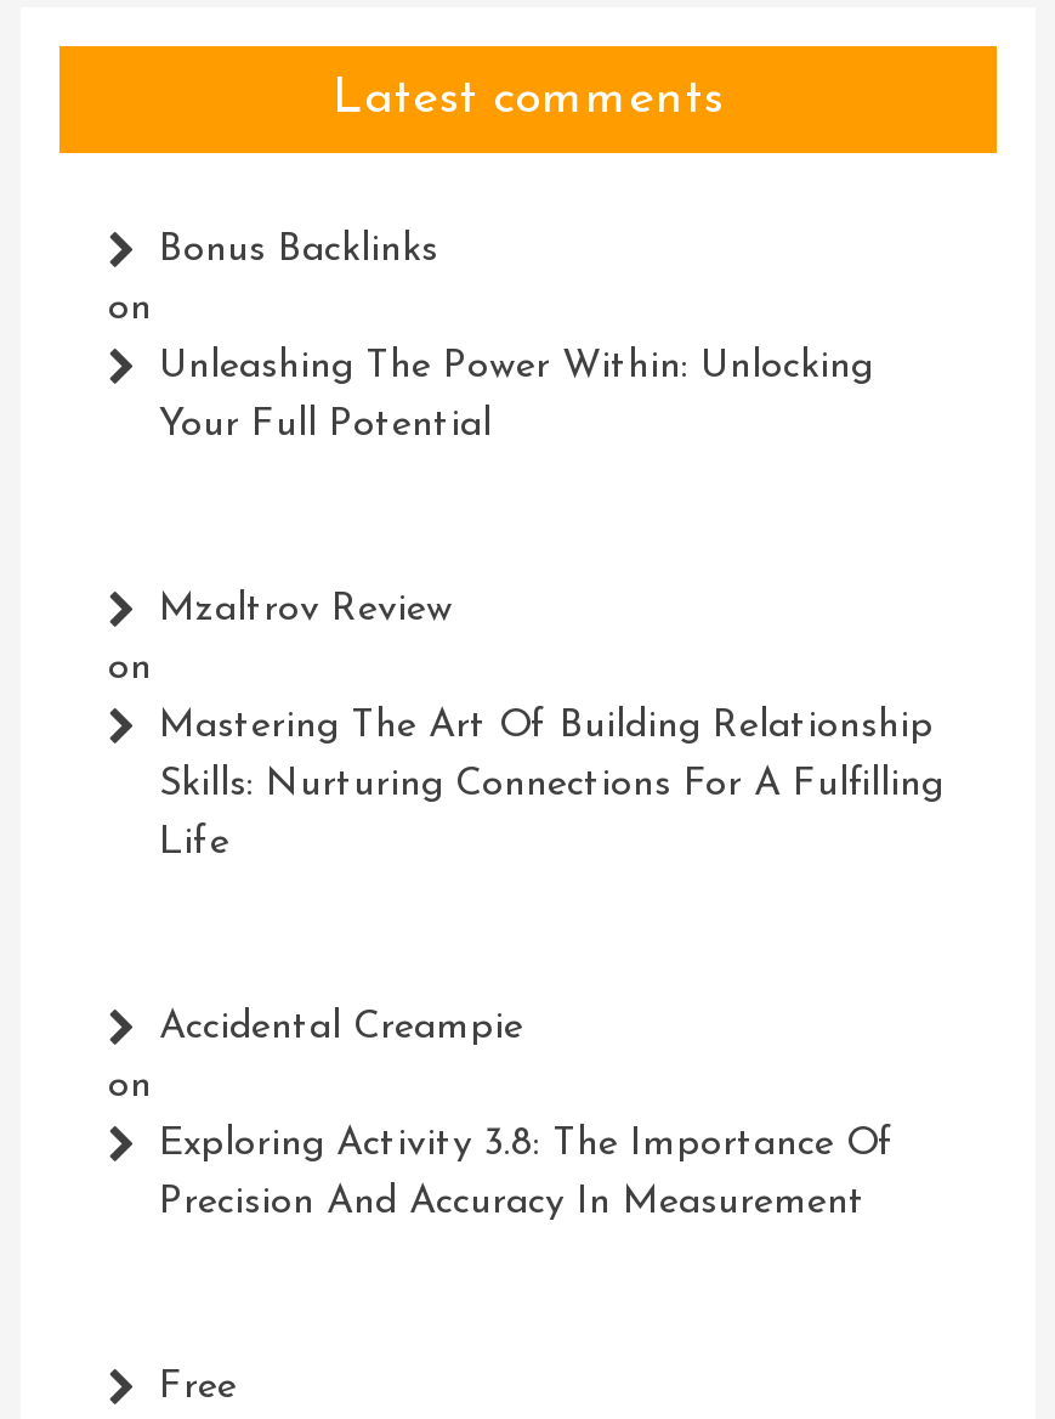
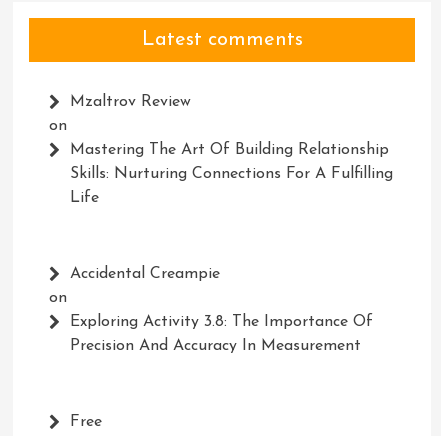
[108,232,873,446] Bonus Backlinks | on | Unleashing The Power Within: Unlocking | Your Full Potential -> none

